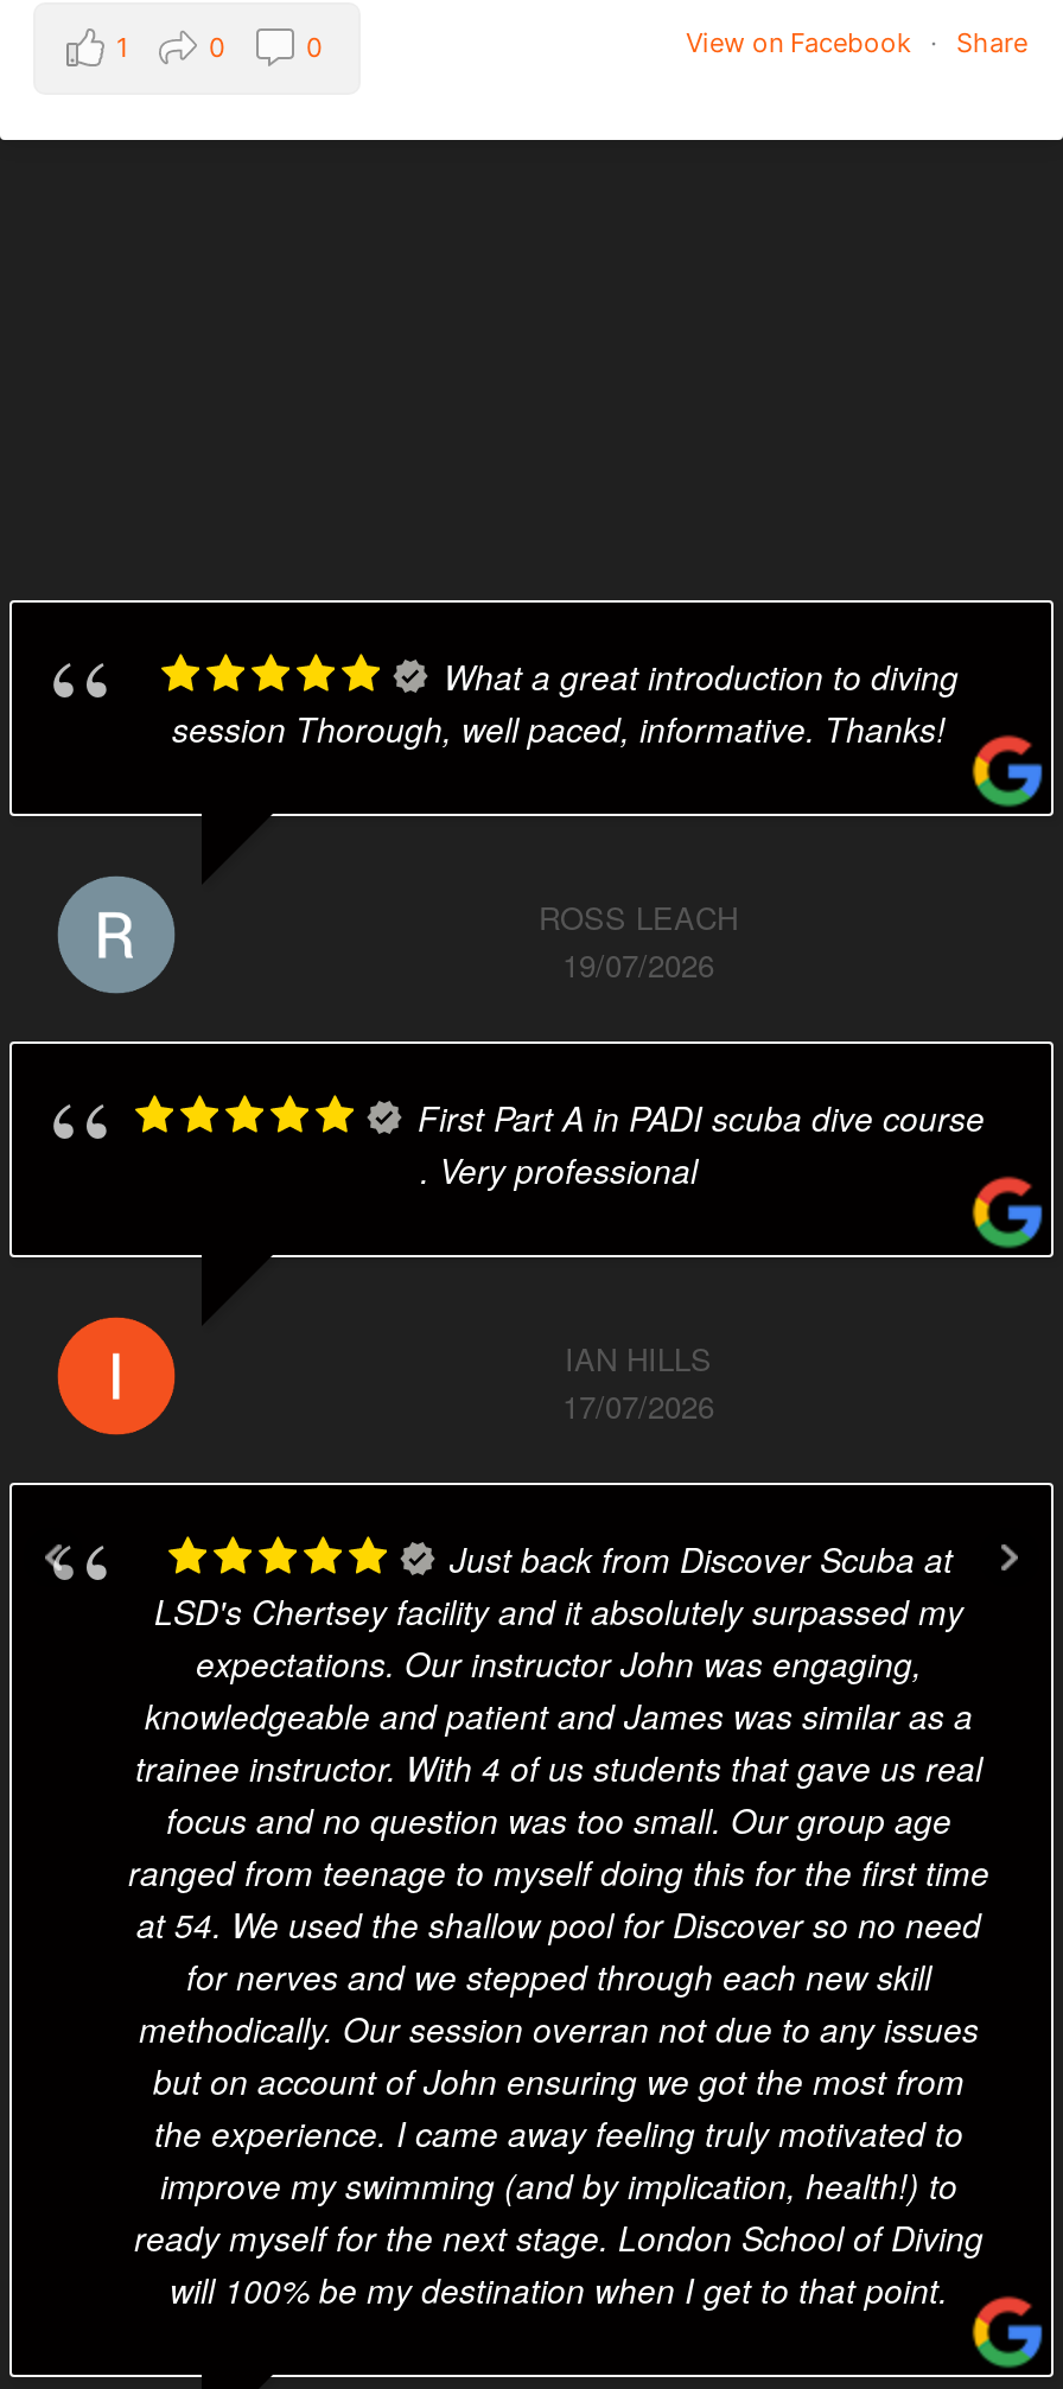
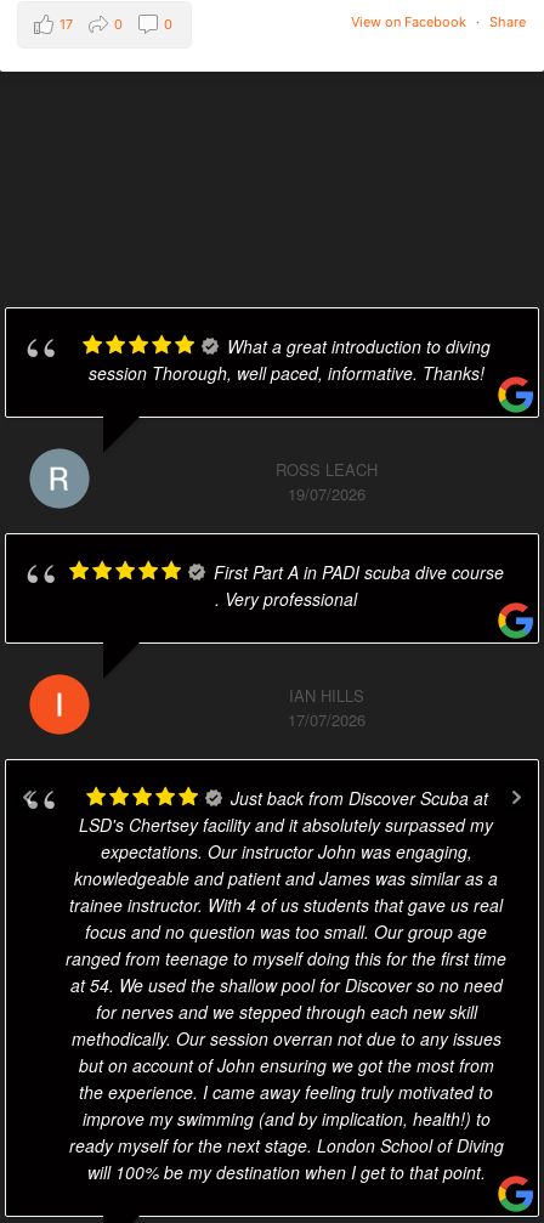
[116,30,128,63] 1 -> [59,15,73,32] 17

